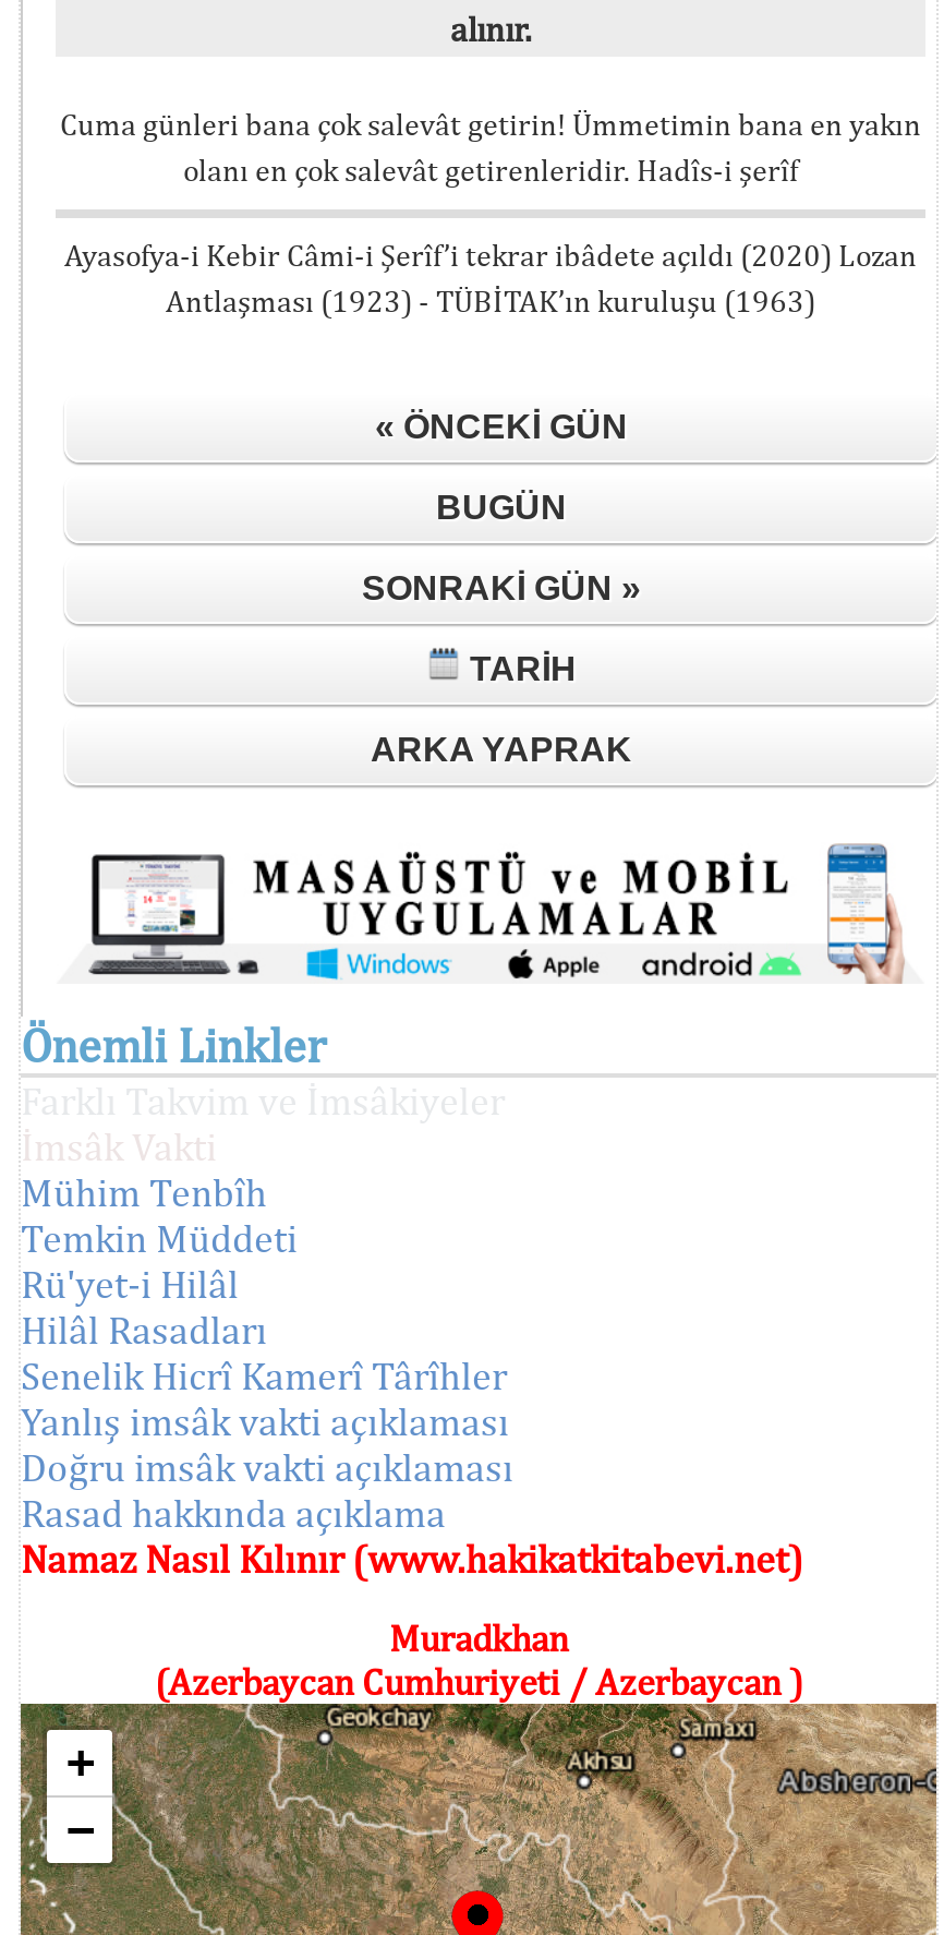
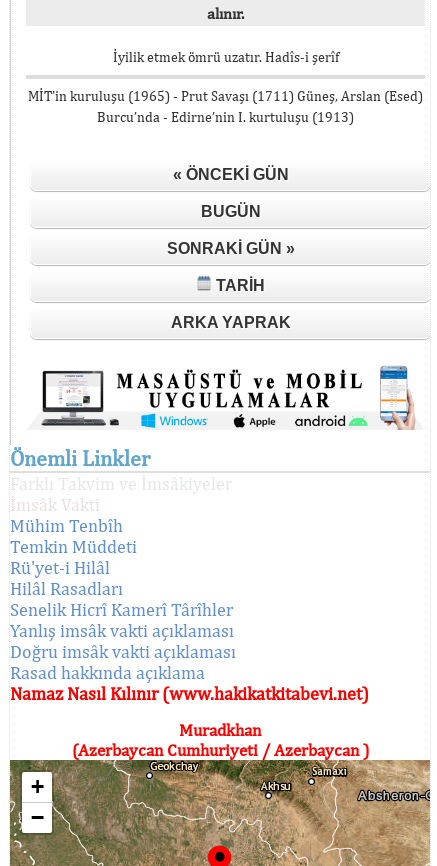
[60,107,921,188] Cuma günleri bana çok salevât getirin! Ümmetimin bana en yakın | olanı en çok salevât getirenleridir. Hadîs-i şerîf -> [112,49,338,65] İyilik etmek ömrü uzatır. Hadîs-i şerîf
[64,238,917,319] Ayasofya-i Kebir Câmi-i Şerîf’i tekrar ibâdete açıldı (2020) Lozan | Antlaşması (1923) - TÜBİTAK’ın kuruluşu (1963) -> [28,88,423,125] MİT’in kuruluşu (1965) - Prut Savaşı (1711) Güneş, Arslan (Esed) | Burcu’nda - Edirne’nin I. kurtuluşu (1913)

